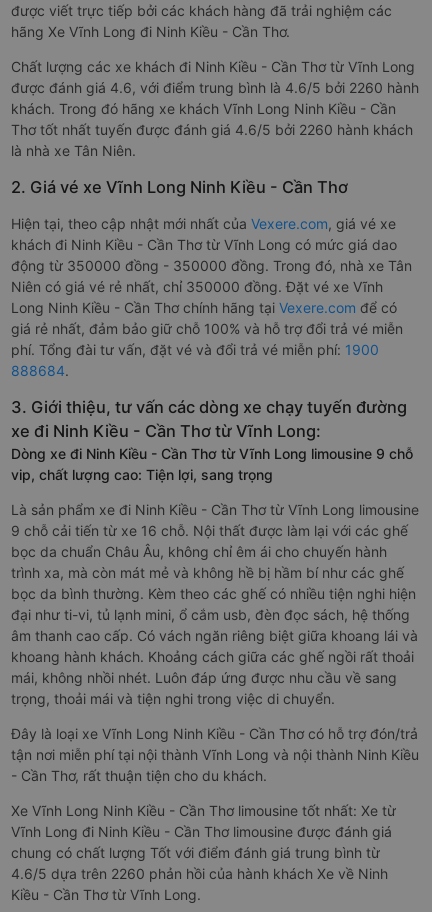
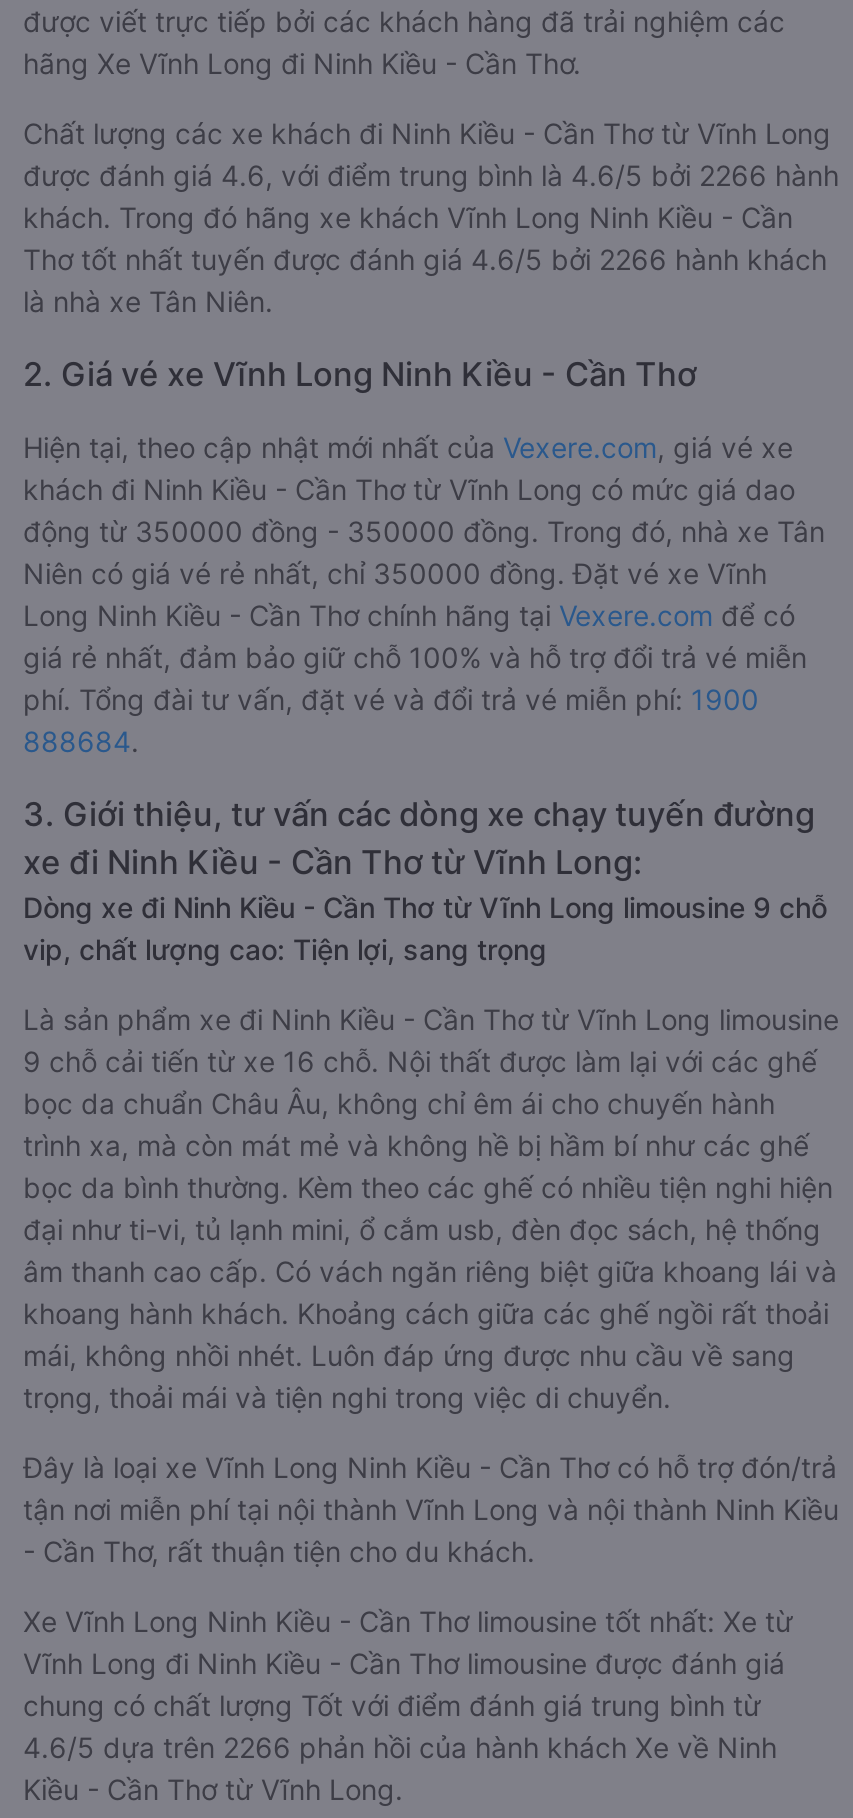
[11,79,419,96] được đánh giá 4.6, với điểm trung bình là 4.6/5 bởi 2260 hành -> [23,158,839,192] được đánh giá 4.6, với điểm trung bình là 4.6/5 bởi 2266 hành
[11,121,413,138] Thơ tốt nhất tuyến được đánh giá 4.6/5 bởi 2260 hành khách -> [23,242,827,276] Thơ tốt nhất tuyến được đánh giá 4.6/5 bởi 2266 hành khách
[11,865,388,882] 4.6/5 dựa trên 2260 phản hồi của hành khách Xe về Ninh -> [23,1730,777,1764] 4.6/5 dựa trên 2266 phản hồi của hành khách Xe về Ninh

